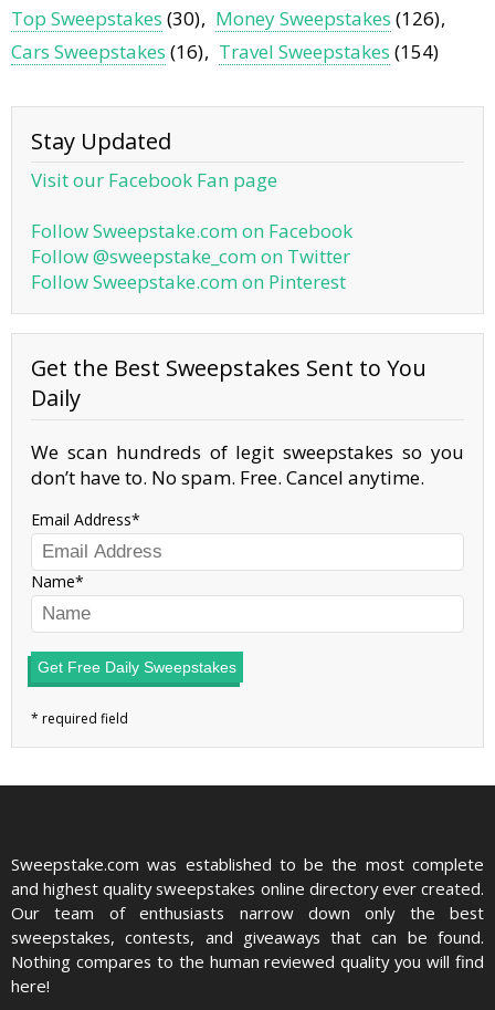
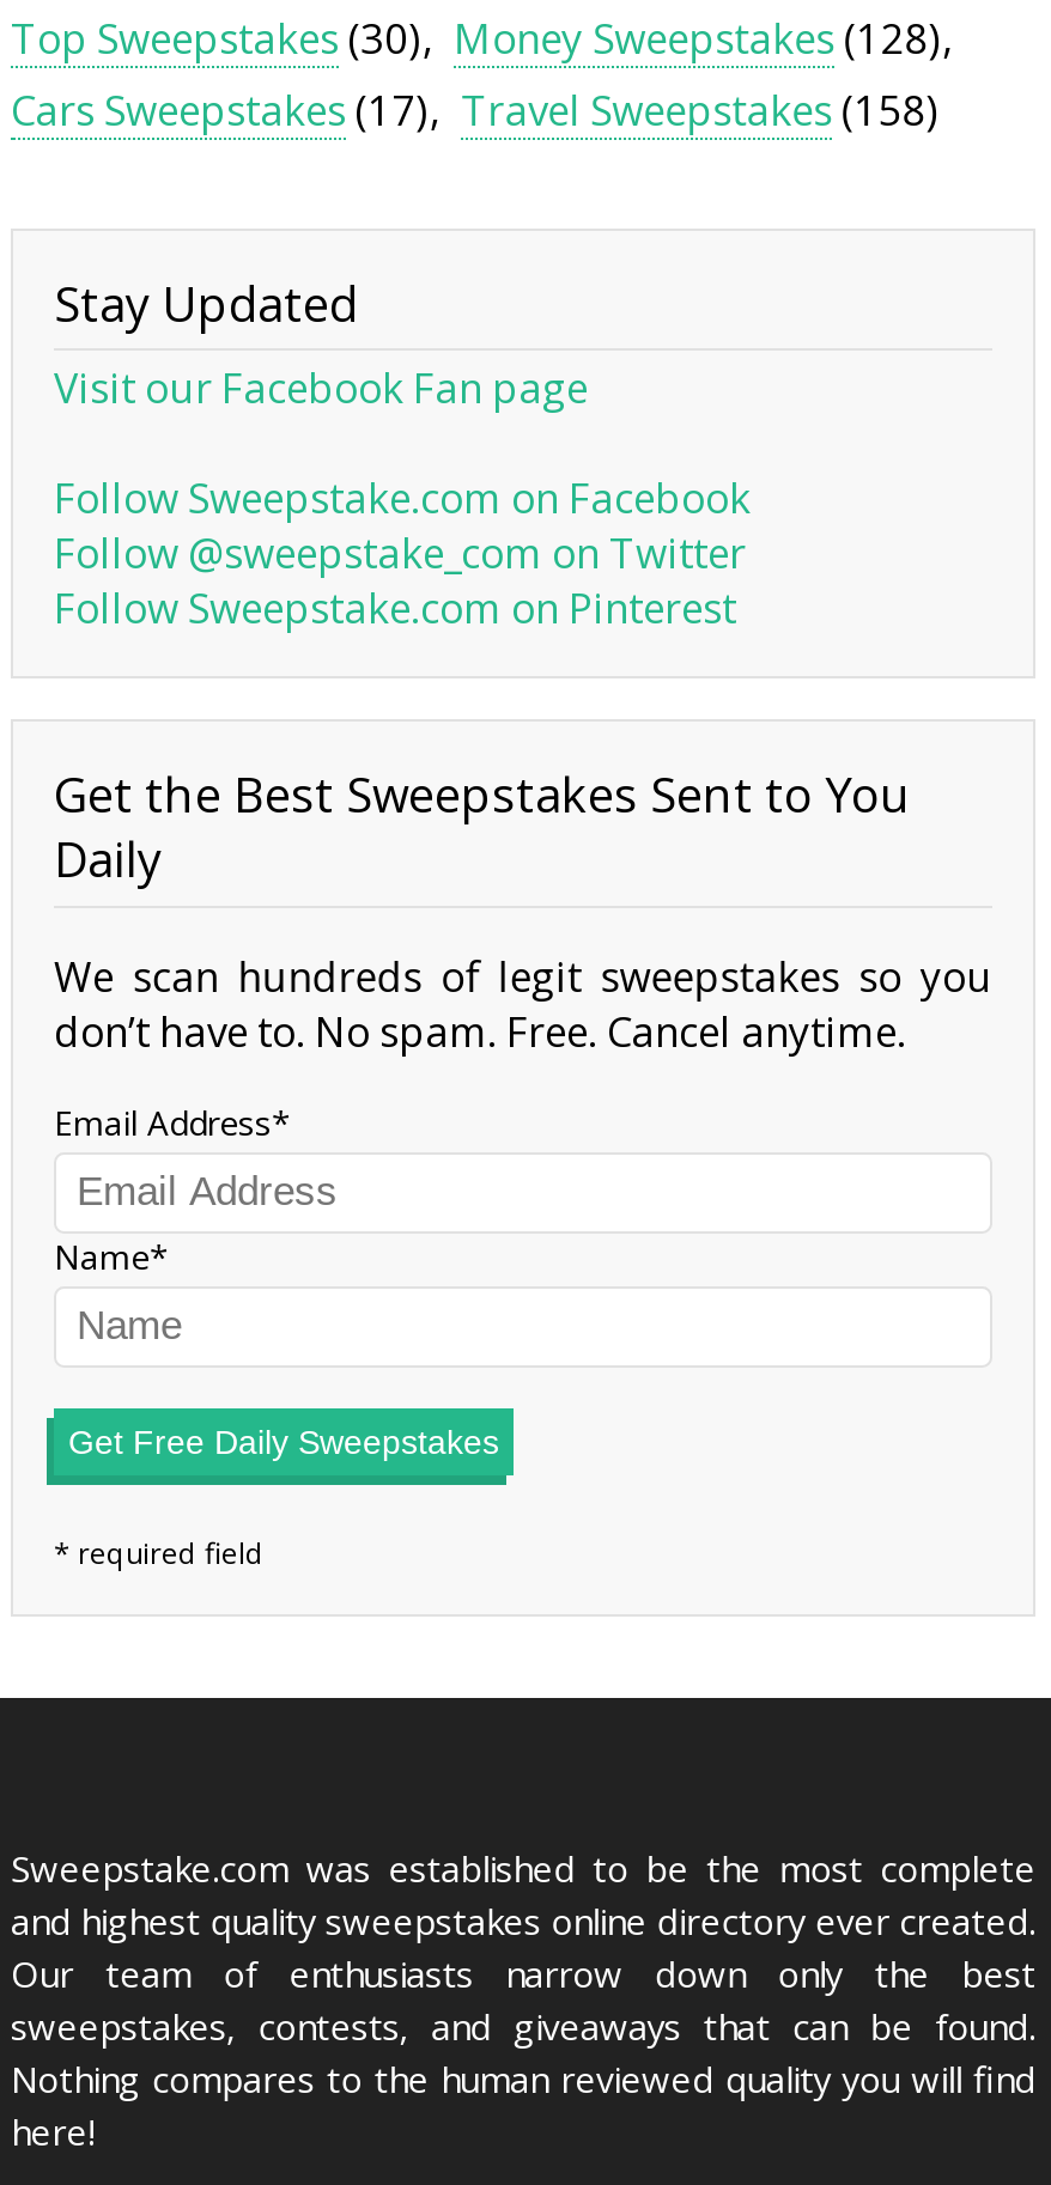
[216,6,440,31] Money Sweepstakes (126) -> [454,11,940,67] Money Sweepstakes (128)
[11,39,203,64] Cars Sweepstakes (16) -> [11,83,427,138] Cars Sweepstakes (17)
[219,39,439,64] Travel Sweepstakes (154) -> [461,83,938,138] Travel Sweepstakes (158)

